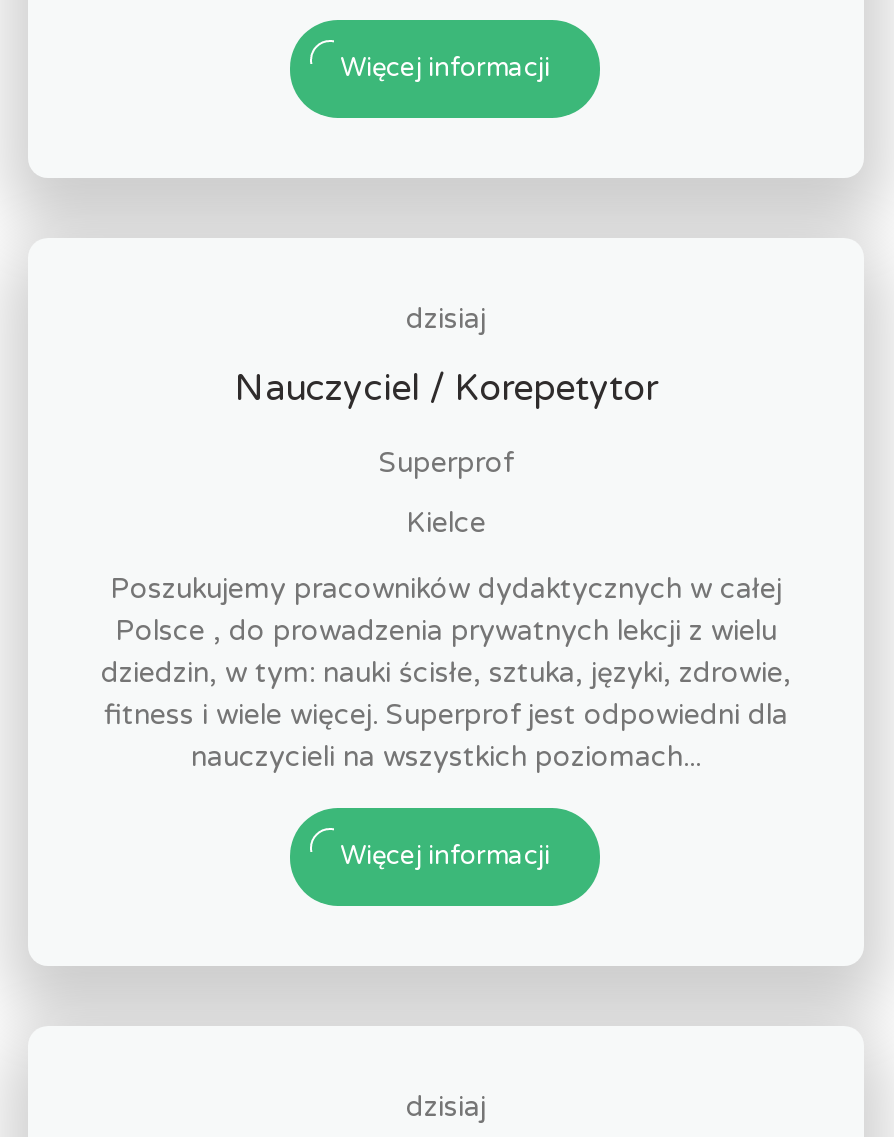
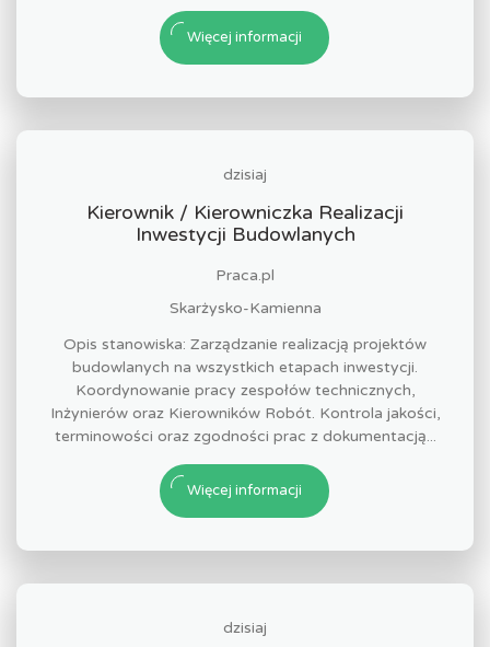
[235,366,657,410] Nauczyciel / Korepetytor -> [86,200,404,246] Kierownik / Kierowniczka Realizacji | Inwestycji Budowlanych
[379,446,513,480] Superprof -> [215,266,275,285] Praca.pl
[406,506,486,540] Kielce -> [169,299,321,317] Skarżysko-Kamienna
[101,572,791,774] Poszukujemy pracowników dydaktycznych w całej | Polsce , do prowadzenia prywatnych lekcji z wielu | dziedzin, w tym: nauki ścisłe, sztuka, języki, zdrowie, | fitness i wiele więcej. Superprof jest odpowiedni dla | nauczycieli na wszystkich poziomach... -> [50,335,440,446] Opis stanowiska: Zarządzanie realizacją projektów | budowlanych na wszystkich etapach inwestycji. | Koordynowanie pracy zespołów technicznych, | Inżynierów oraz Kierowników Robót. Kontrola jakości, | terminowości oraz zgodności prac z dokumentacją...

